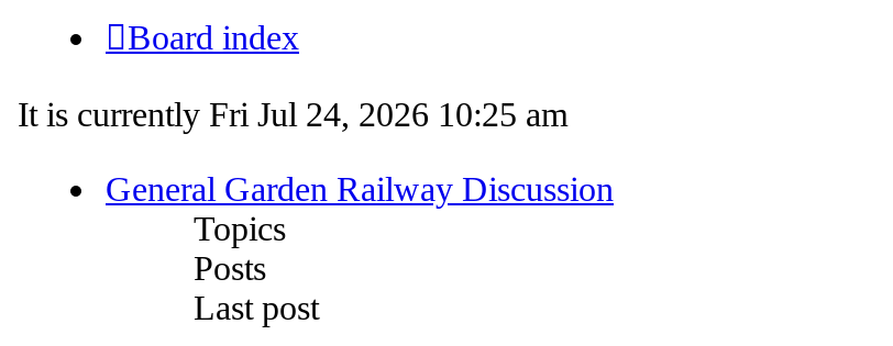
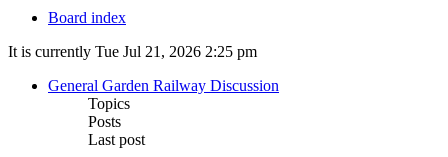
[18,95,567,133] It is currently Fri Jul 24, 2026 10:25 am -> [8,43,257,60] It is currently Tue Jul 21, 2026 2:25 pm

